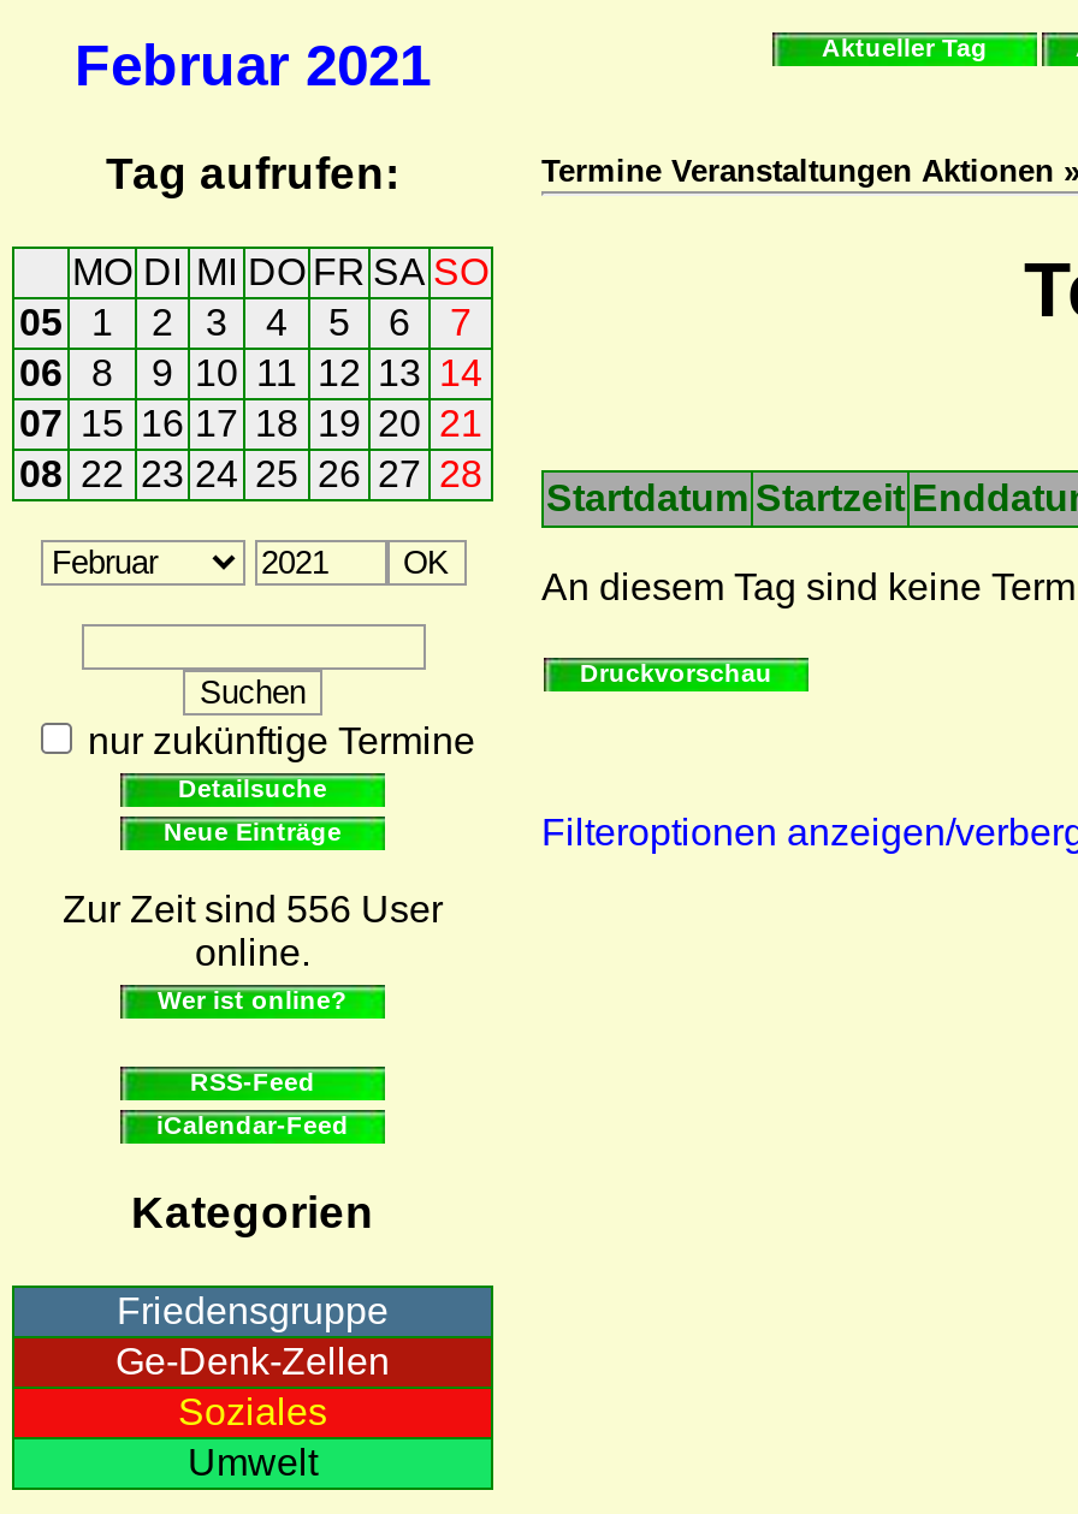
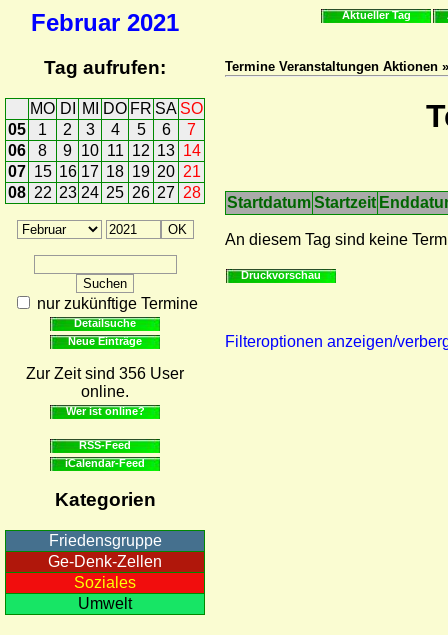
[63,887,443,928] Zur Zeit sind 556 User -> [26,364,184,381] Zur Zeit sind 356 User

